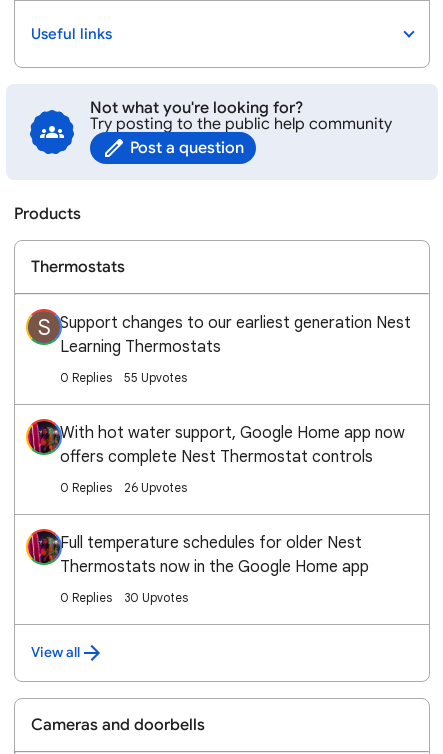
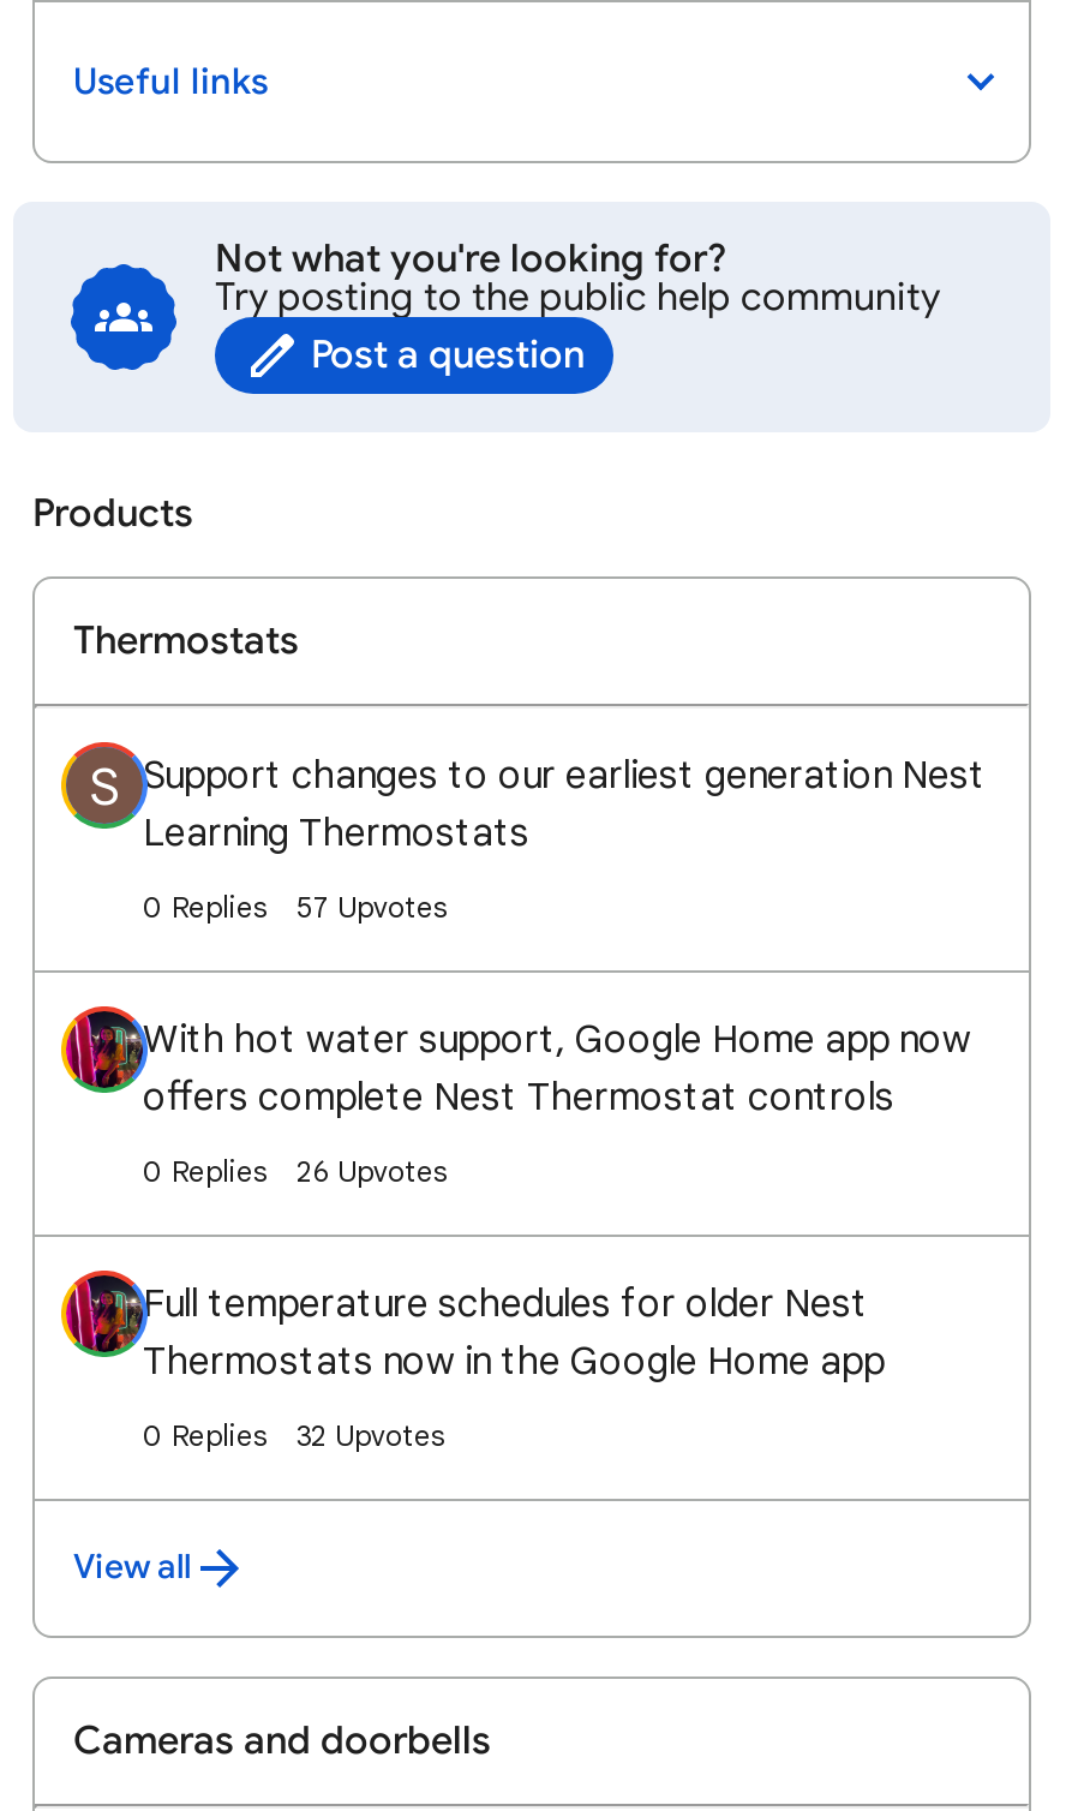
[124,370,187,385] 55 Upvotes -> [297,889,448,925] 57 Upvotes
[124,590,188,605] 30 Upvotes -> [297,1417,445,1453] 32 Upvotes

